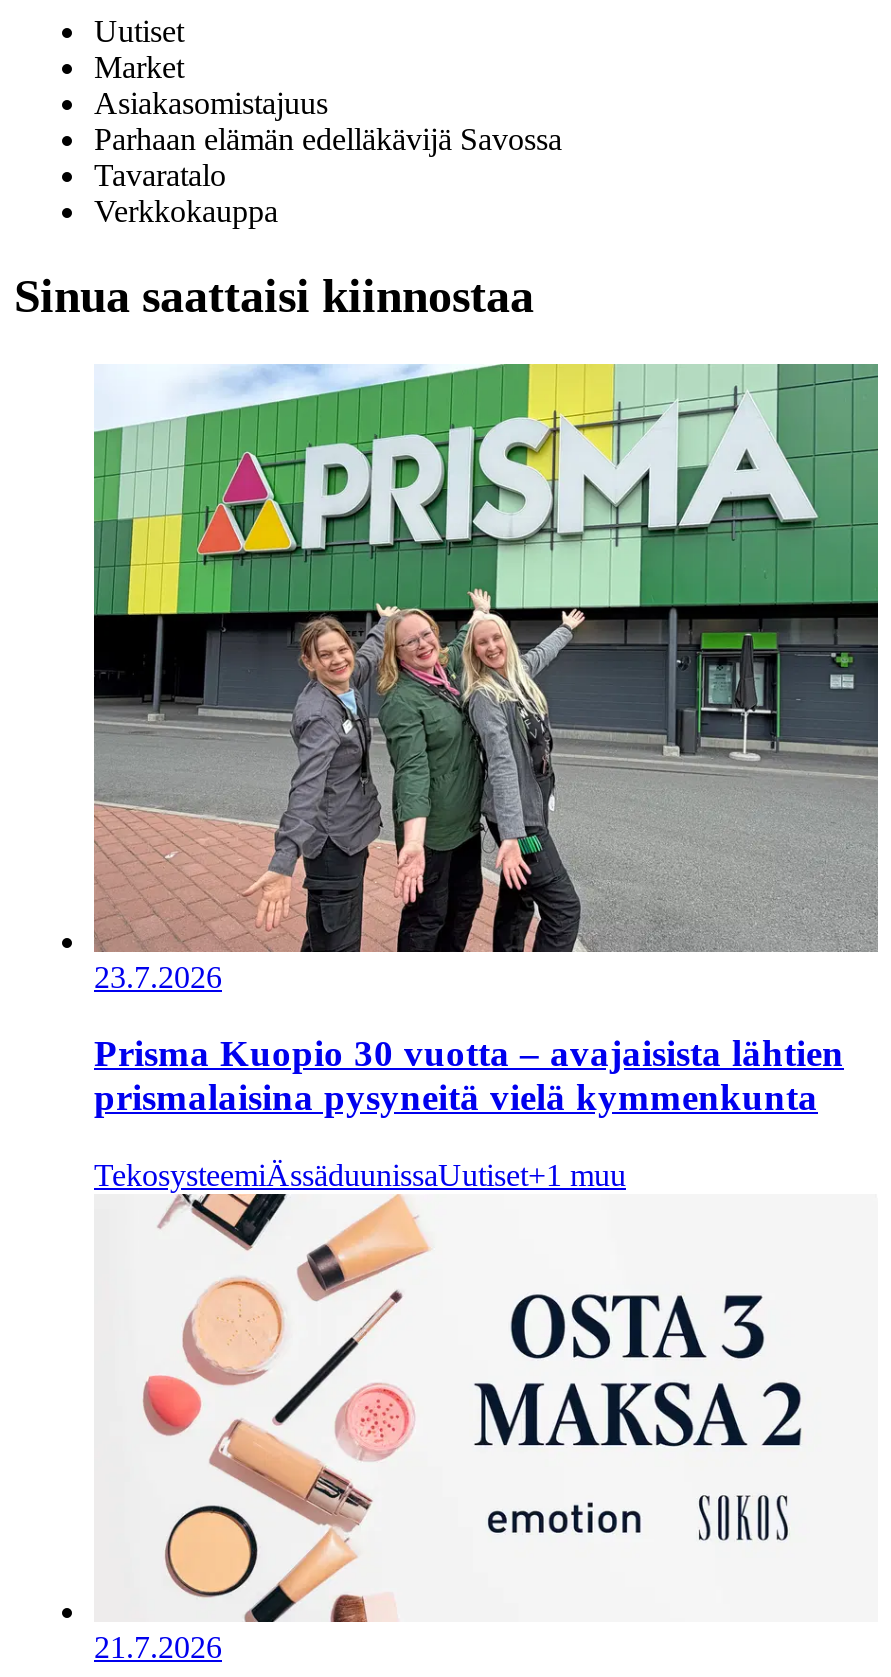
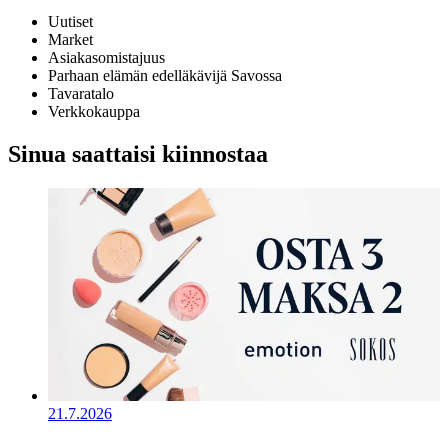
[92,362,880,1192] [image] | 23.7.2026 | Prisma Kuopio 30 vuotta – avajaisista lähtien | prismalaisina pysyneitä vielä kymmenkunta | TekosysteemiÄssäduunissaUutiset+1 muu -> none

